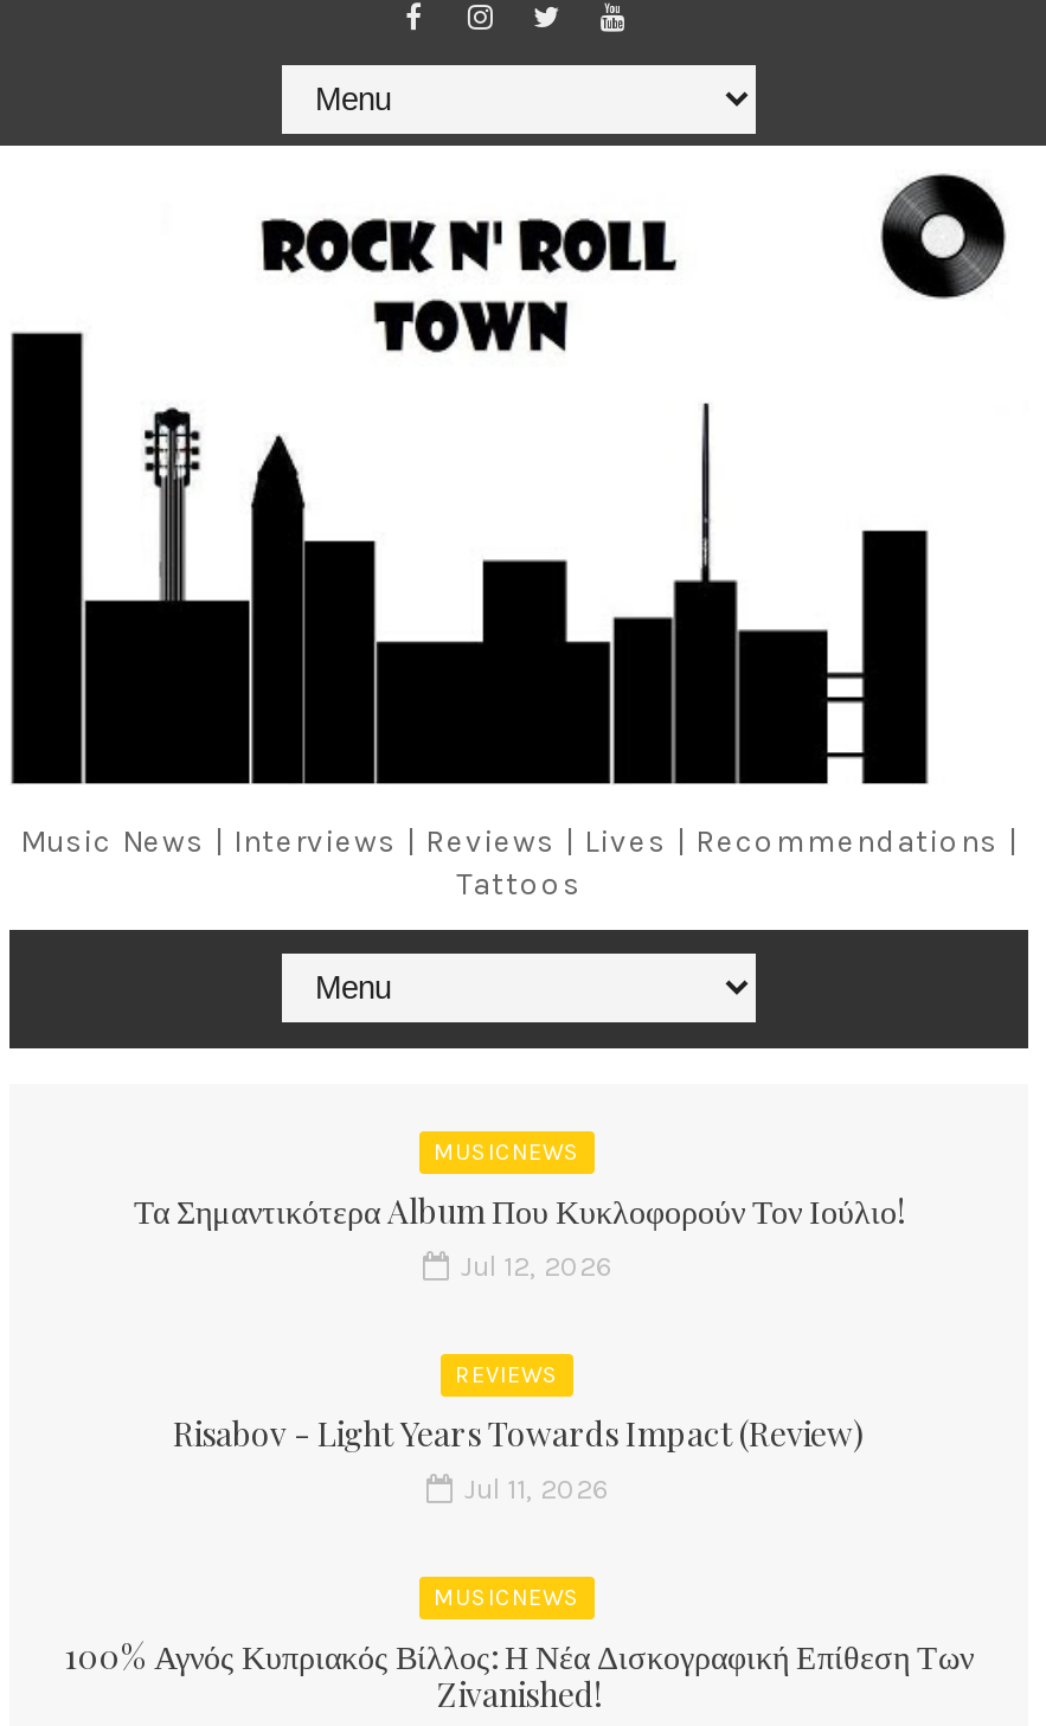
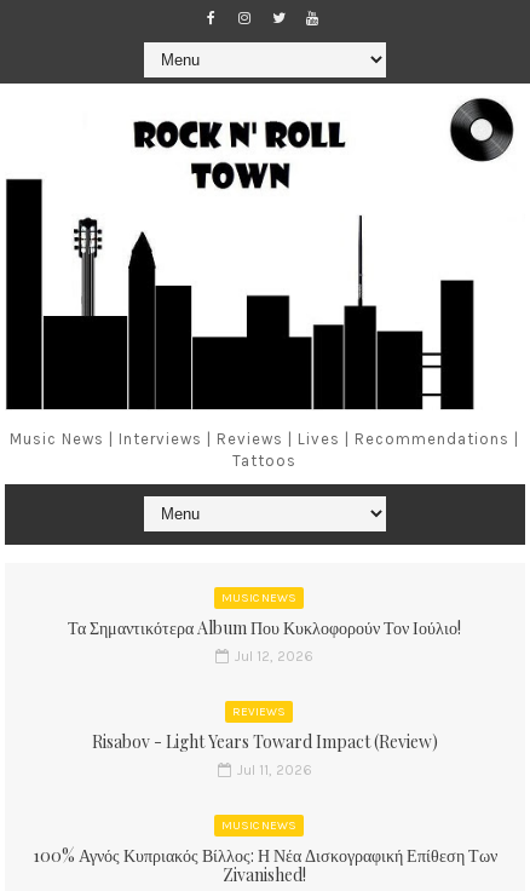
[173,1410,865,1455] Risabov - Light Years Towards Impact (Review) -> [92,730,438,753] Risabov - Light Years Toward Impact (Review)

